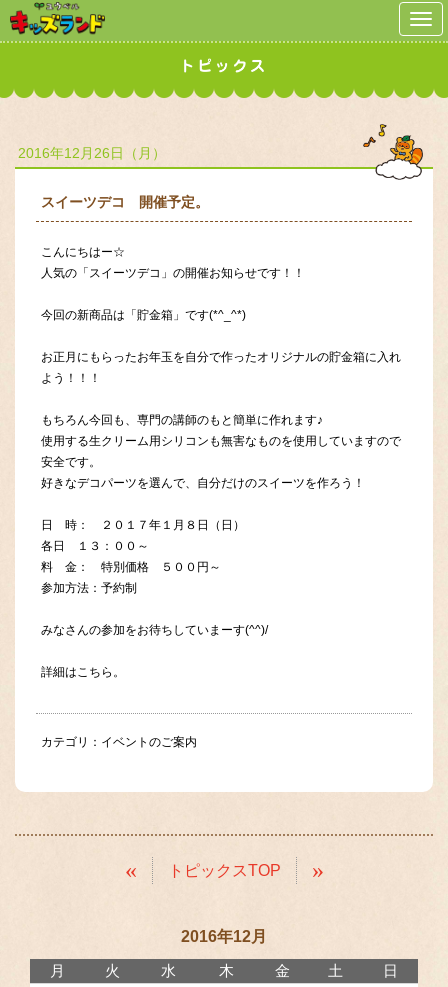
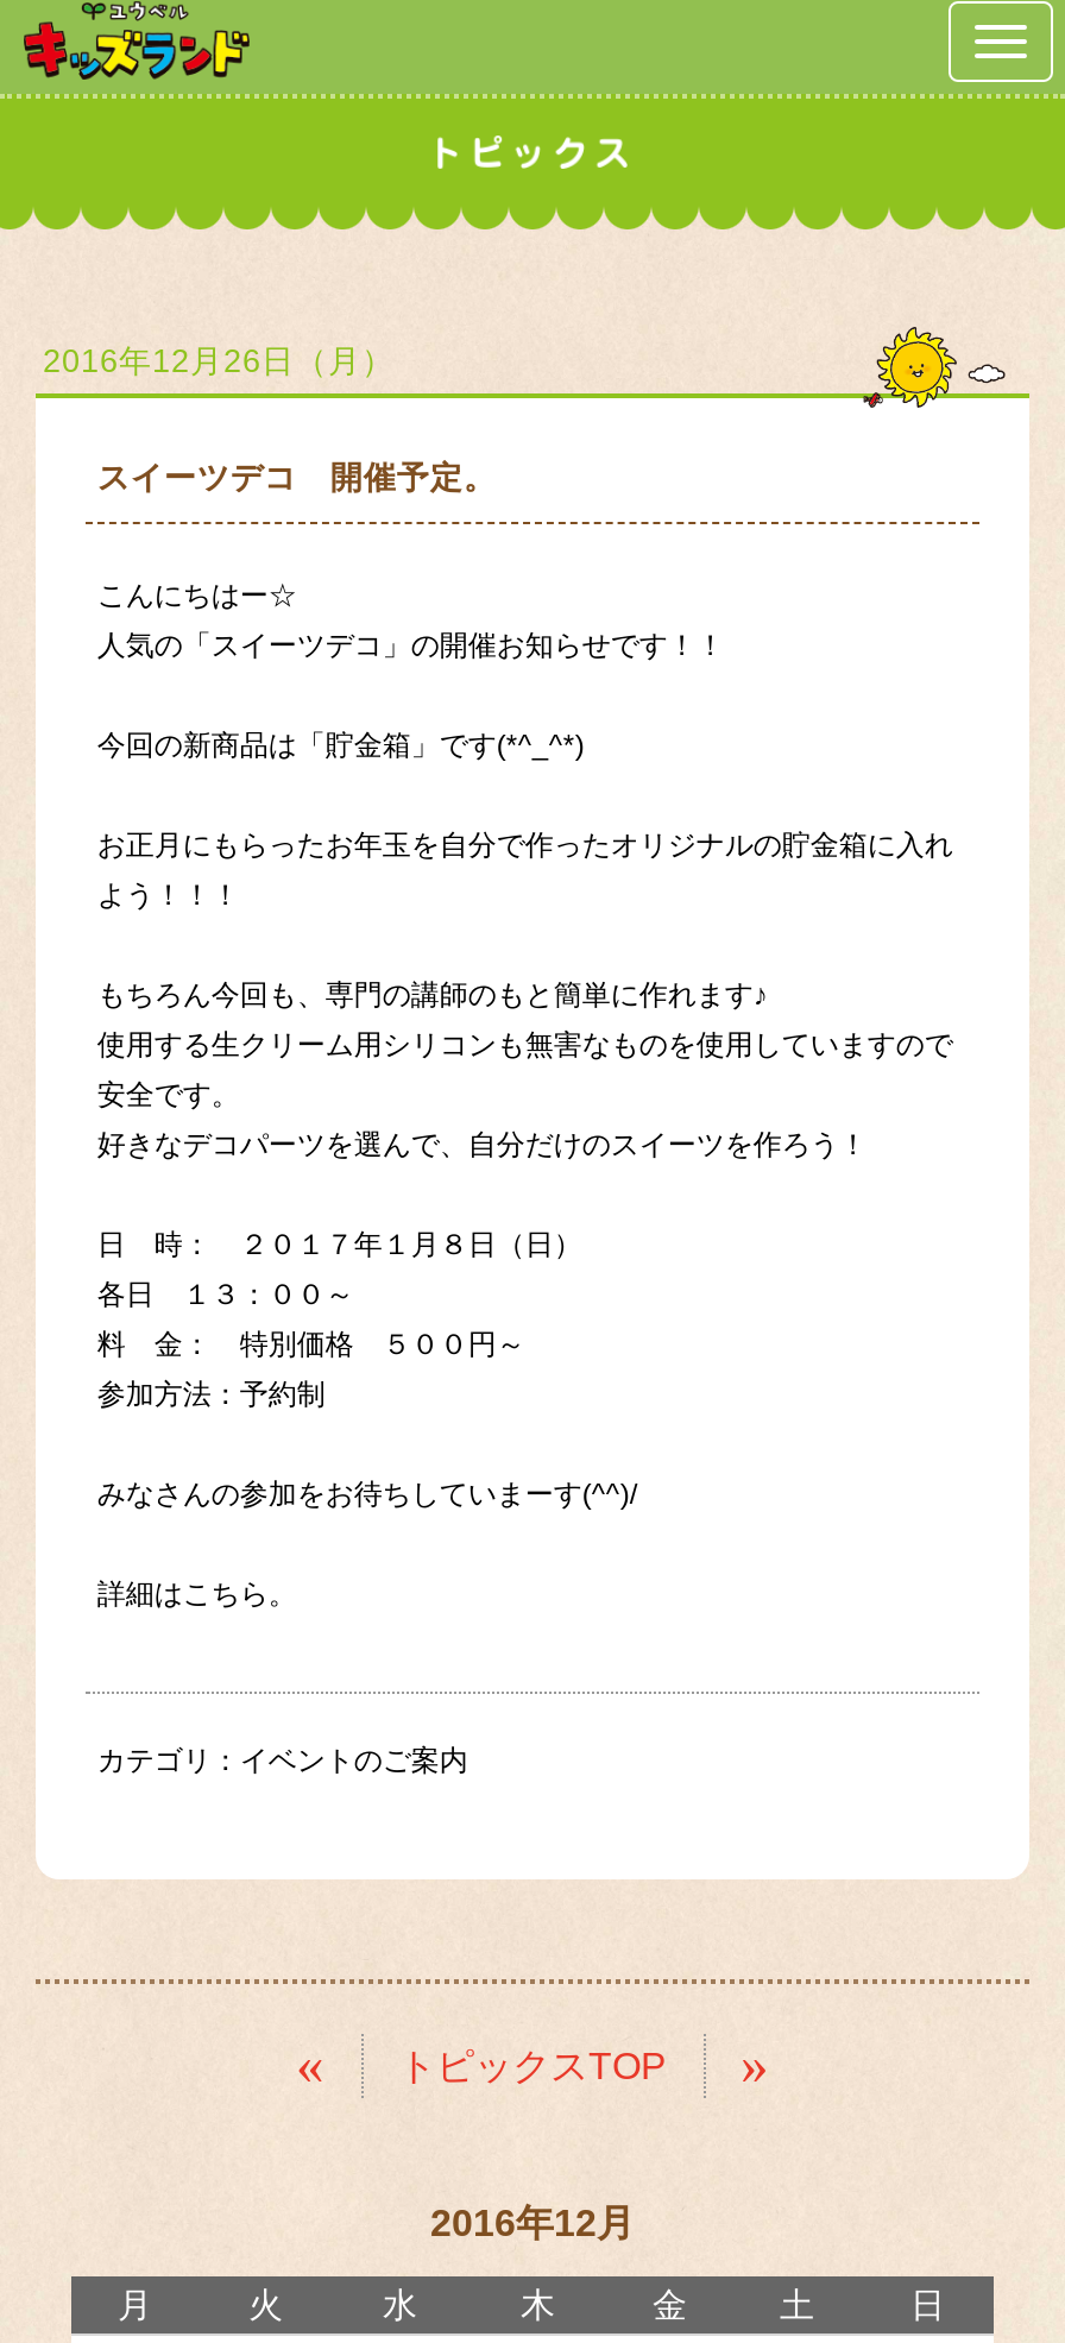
[362,123,424,181] [image] -> [861,291,1006,424] [image]

